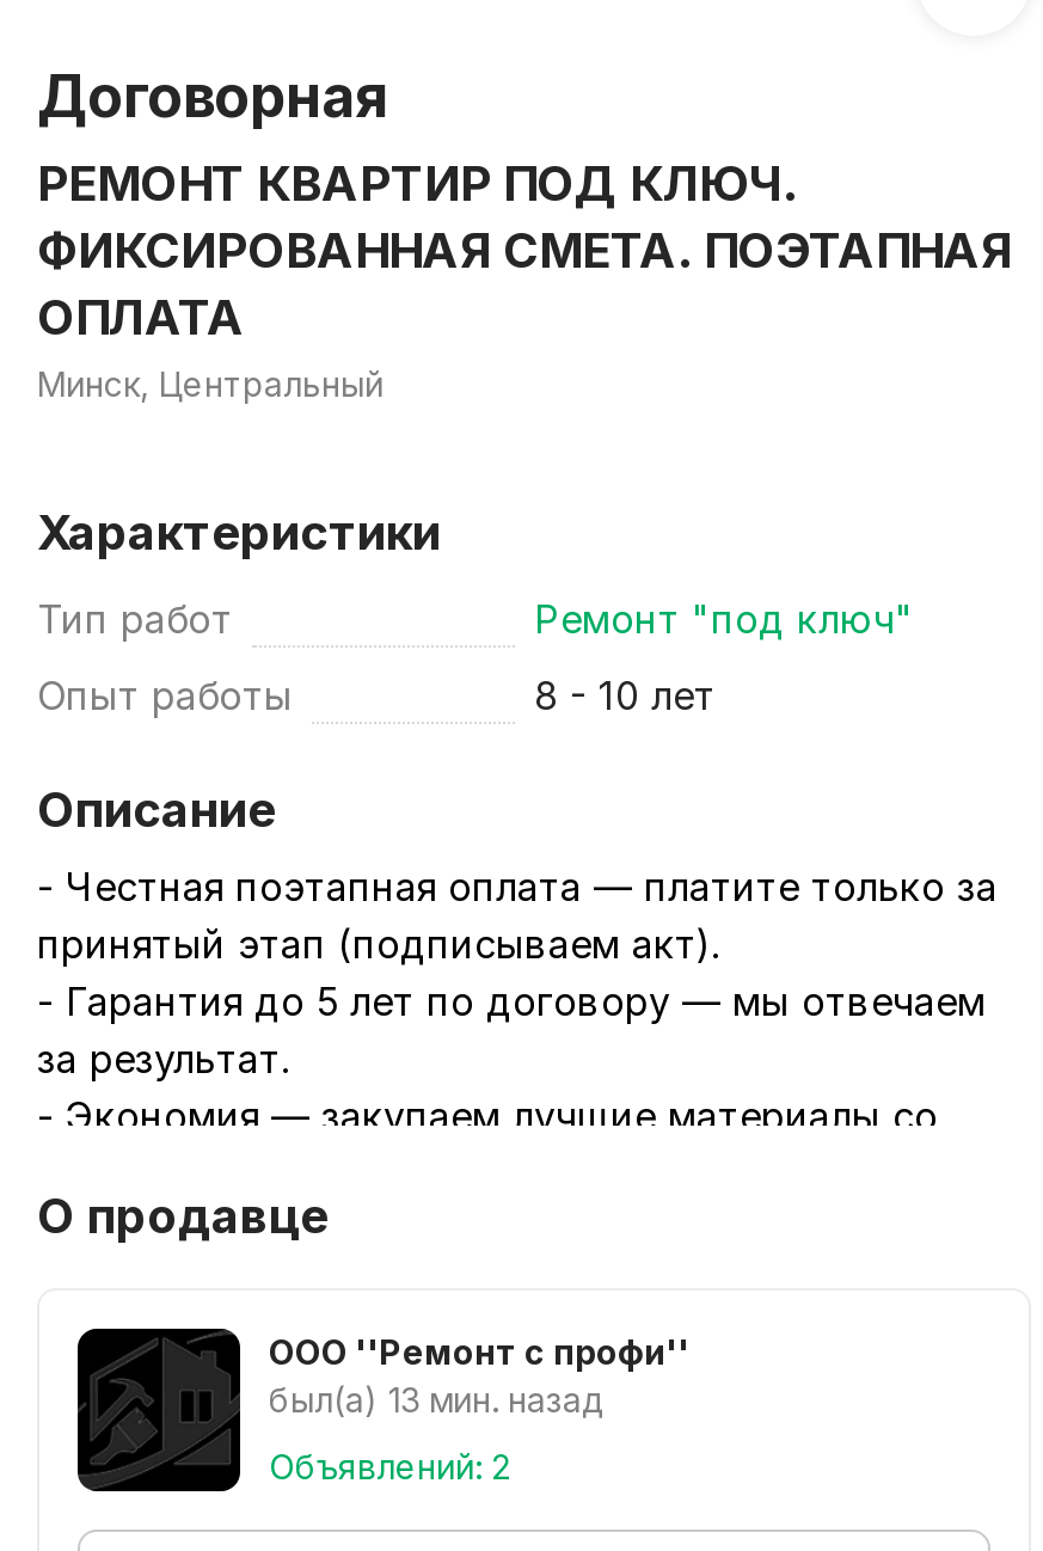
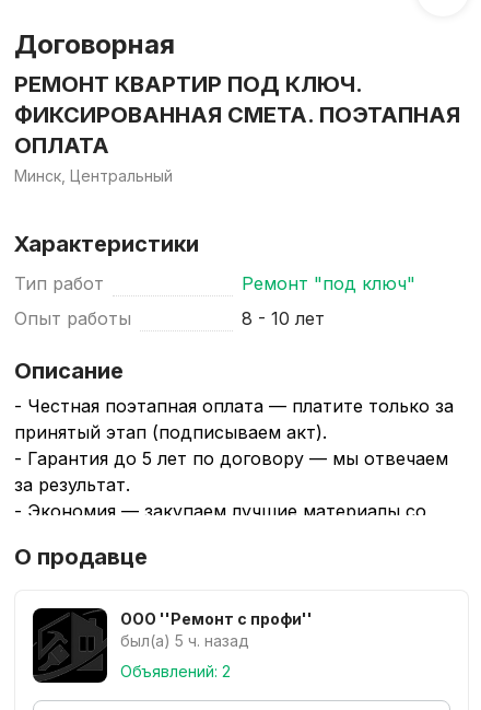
[269,1379,606,1420] был(а) 13 мин. назад -> [120,631,249,650] был(а) 5 ч. назад

